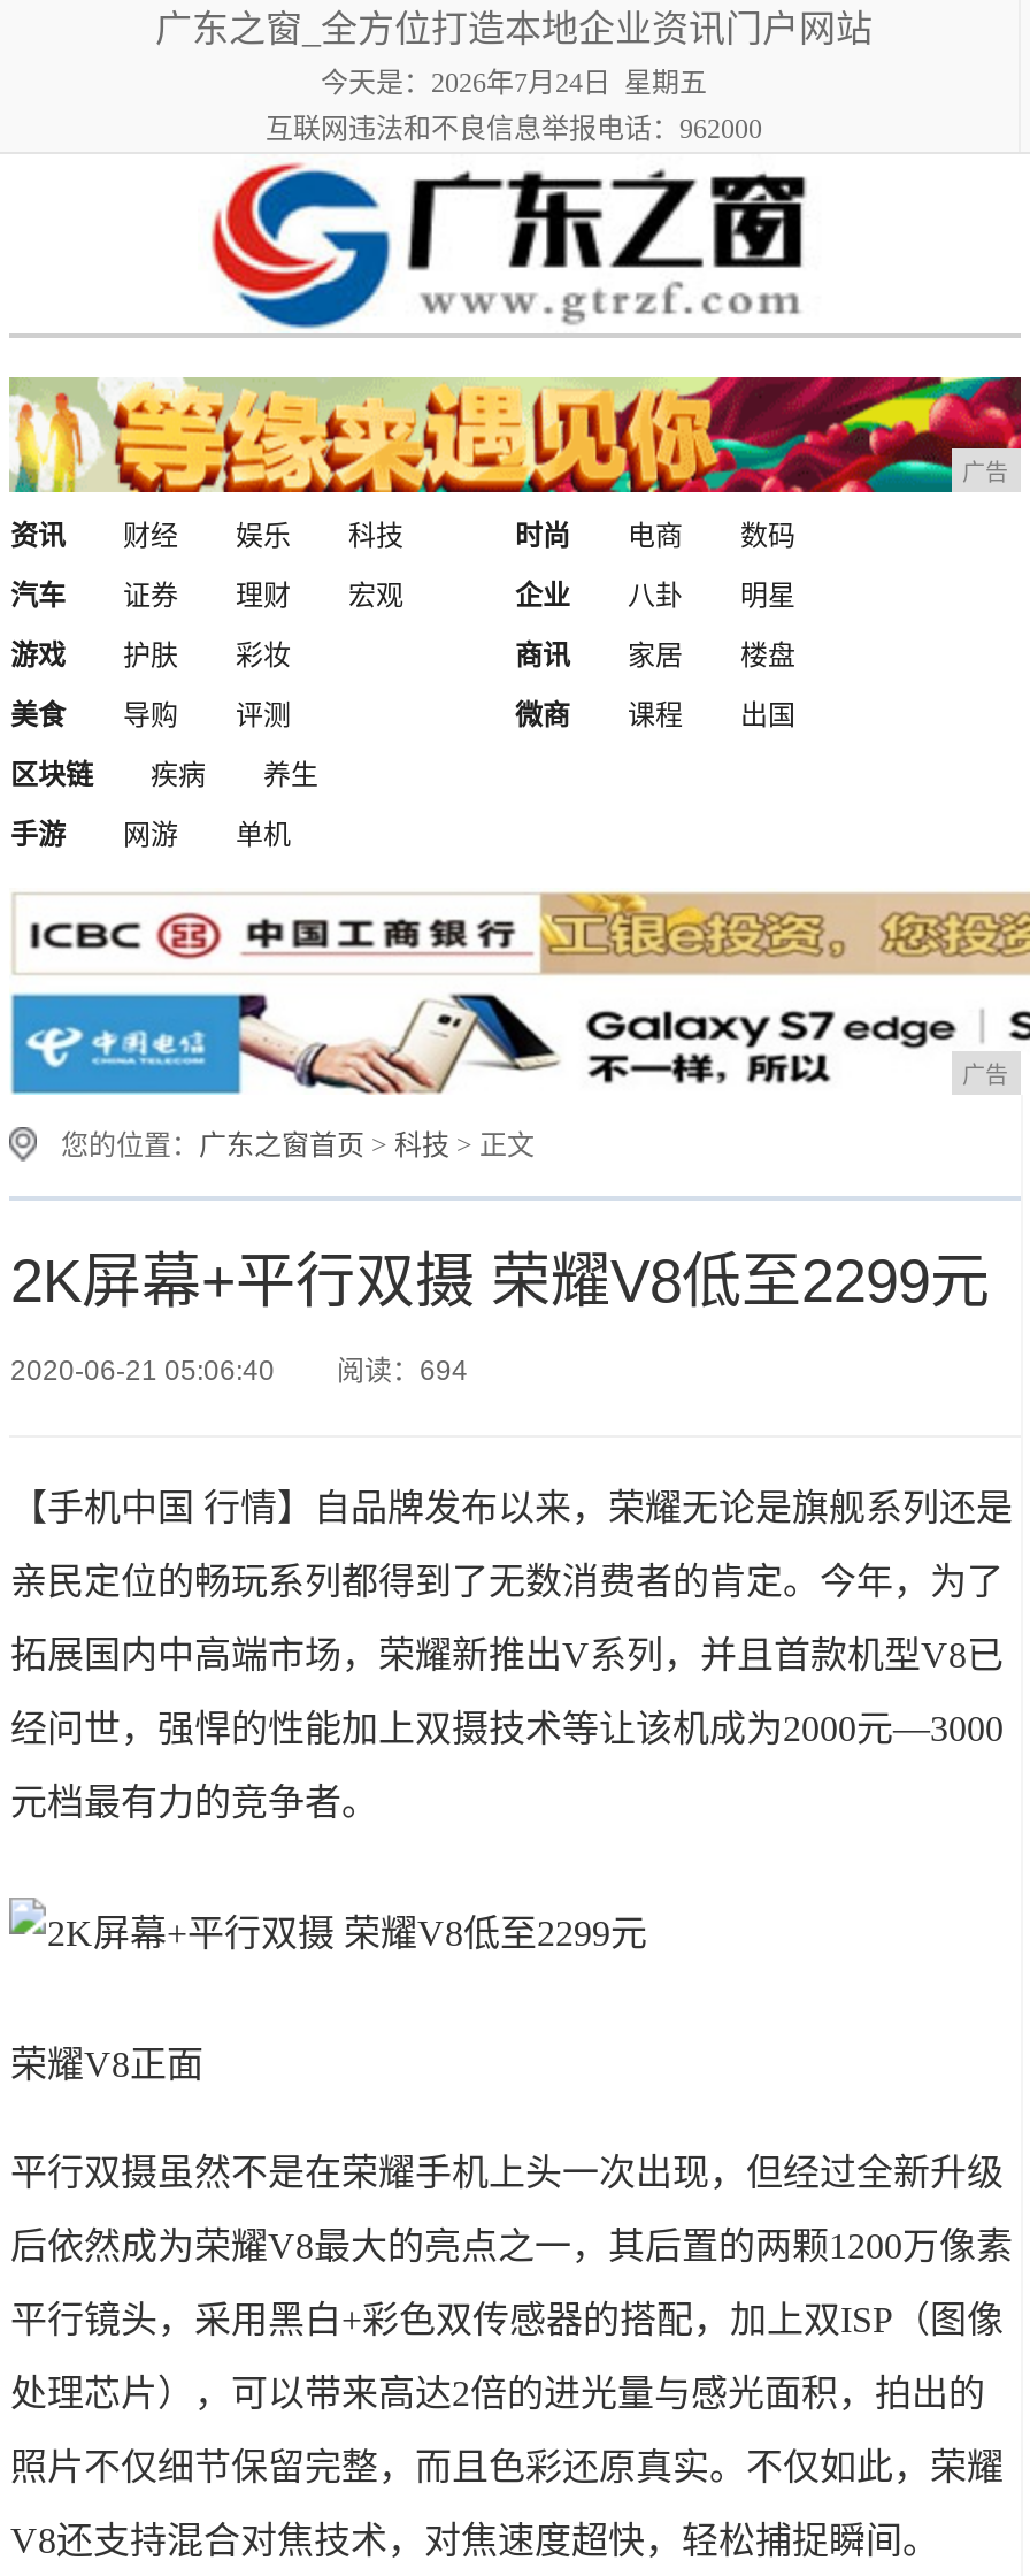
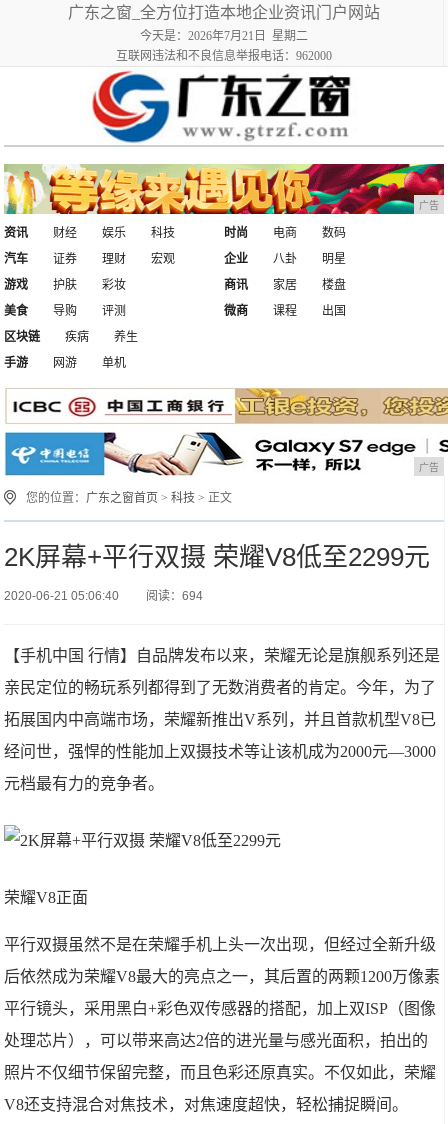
[321,67,707,99] 今天是：2026年7月24日 星期五 -> [139,29,307,43] 今天是：2026年7月21日 星期二

